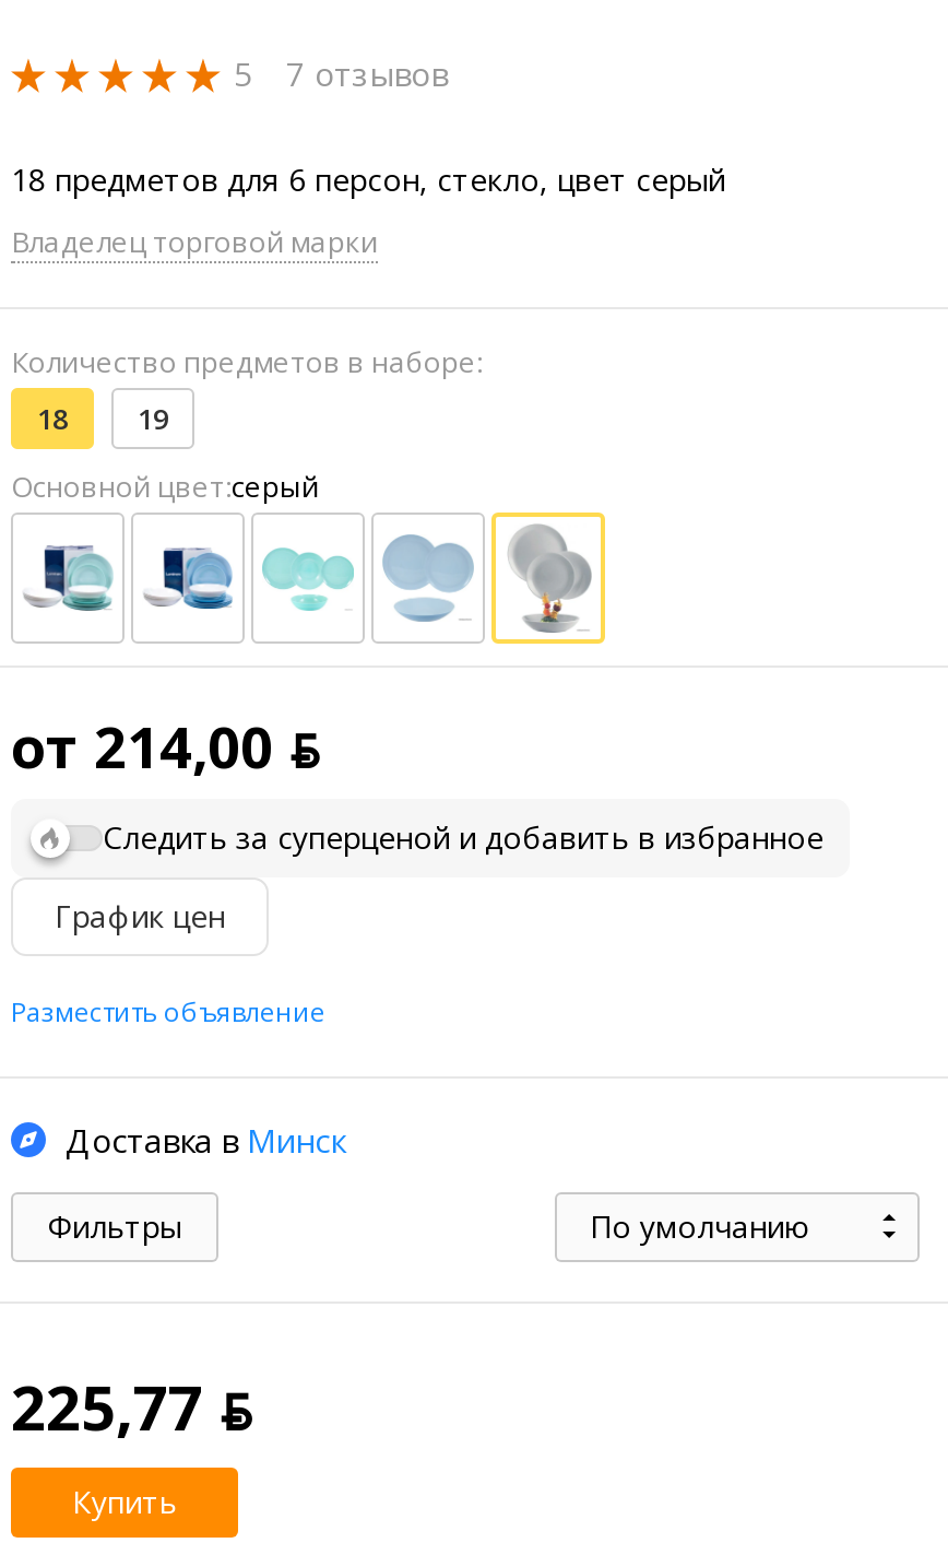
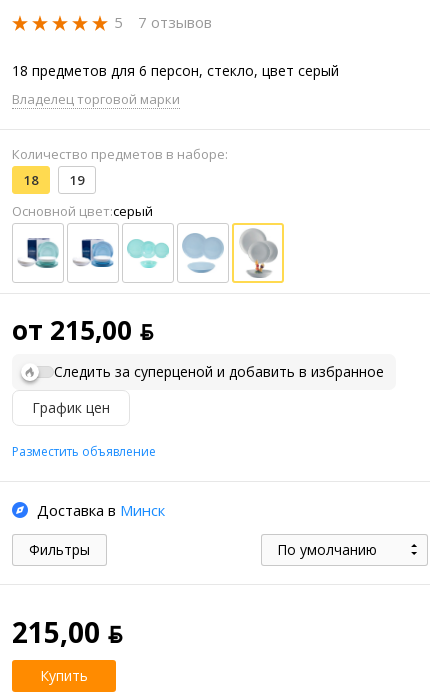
[11,708,321,786] от 214,00 ƃ -> [12,312,154,348] от 215,00 ƃ
[11,1366,253,1449] 225,77 ƃ -> [12,613,123,651] 215,00 ƃ

